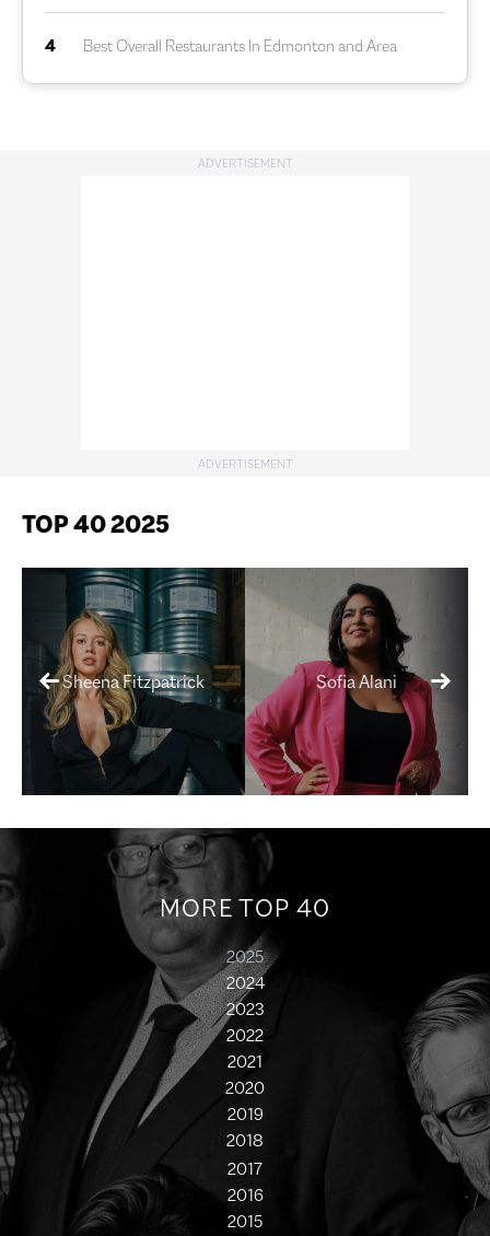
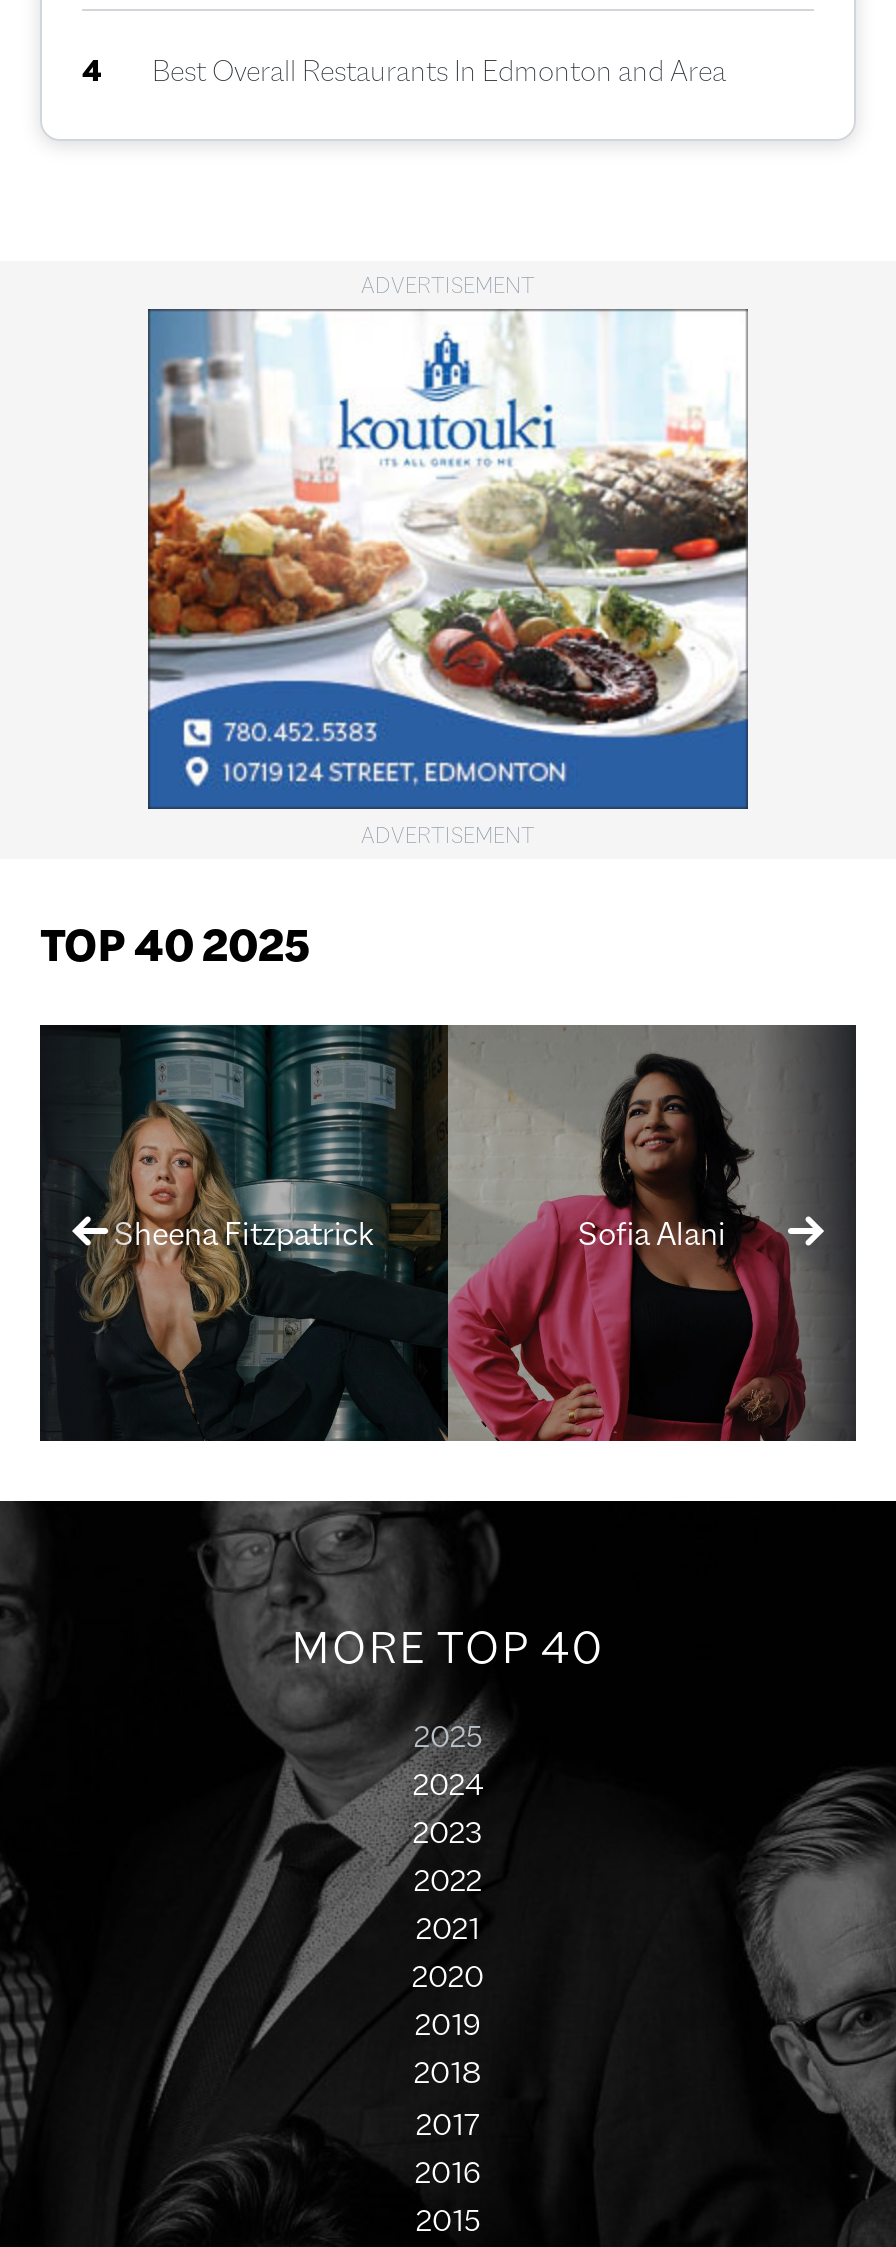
none -> [146,307,750,811] [image]

